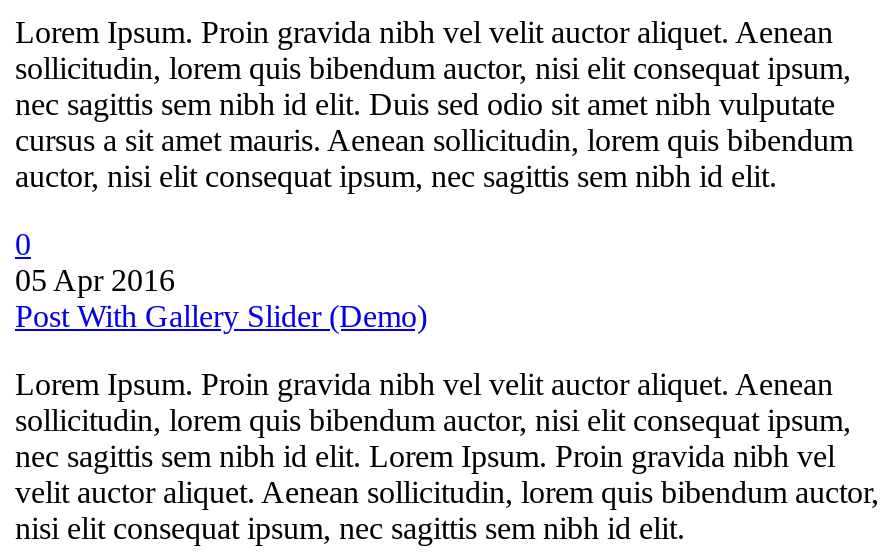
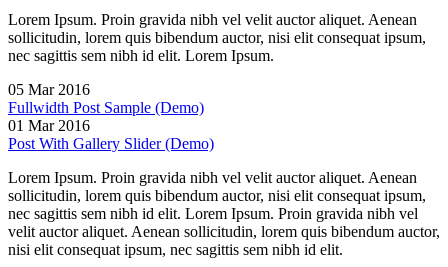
[15,86,853,192] nec sagittis sem nibh id elit. Duis sed odio sit amet nibh vulputate | cursus a sit amet mauris. Aenean sollicitudin, lorem quis bibendum | auctor, nisi elit consequat ipsum, nec sagittis sem nibh id elit. -> [8,47,274,64] nec sagittis sem nibh id elit. Lorem Ipsum.
[15,226,175,296] 0 | 05 Apr 2016 -> [8,81,204,134] 05 Mar 2016 | Fullwidth Post Sample (Demo) | 01 Mar 2016

